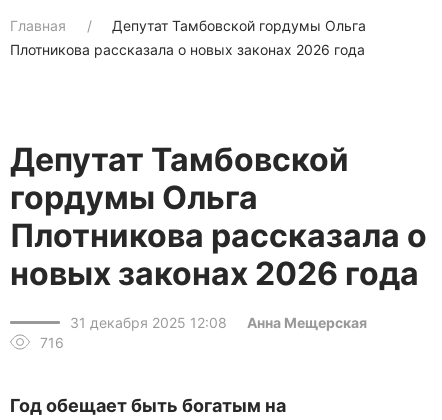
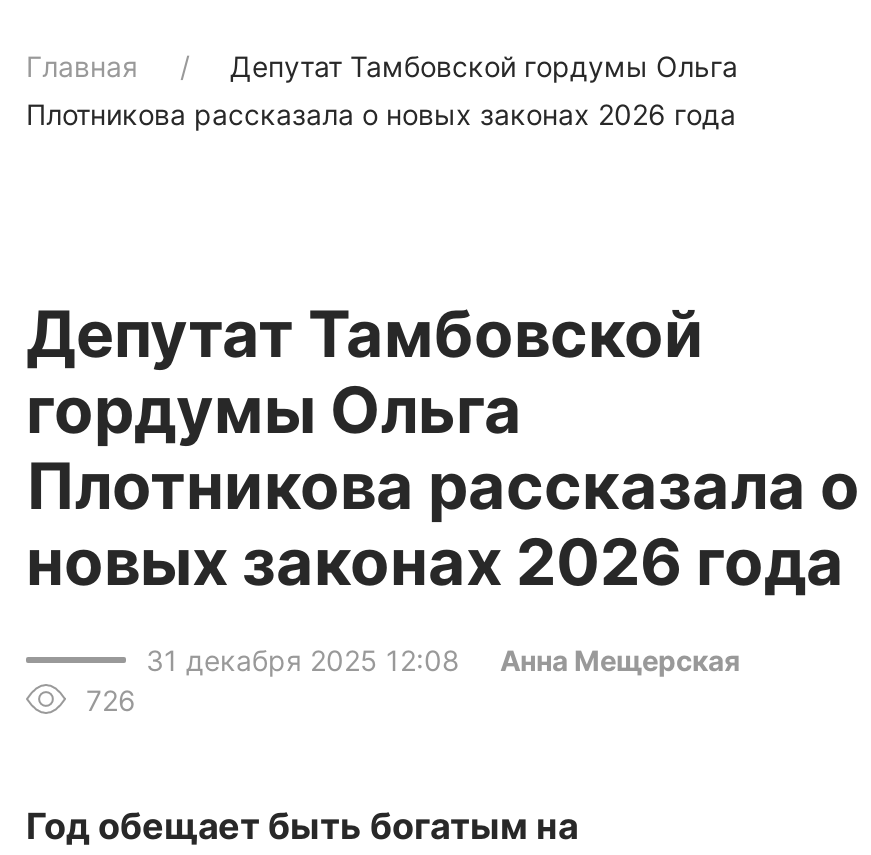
[40,333,64,350] 716 -> [86,682,136,716] 726

